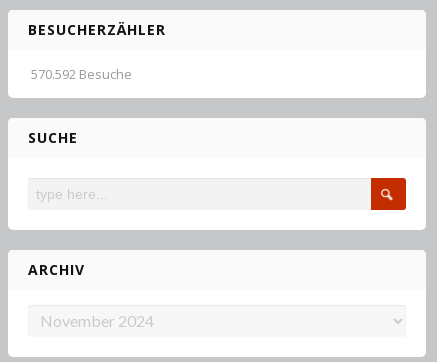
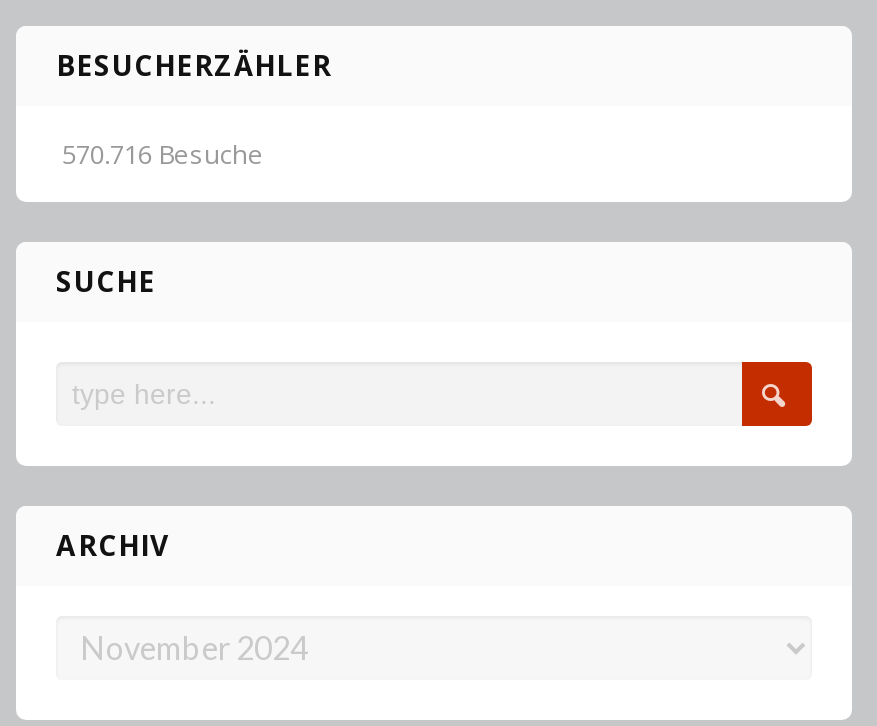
[31,65,132,83] 570.592 Besuche -> [62,136,264,172] 570.716 Besuche

